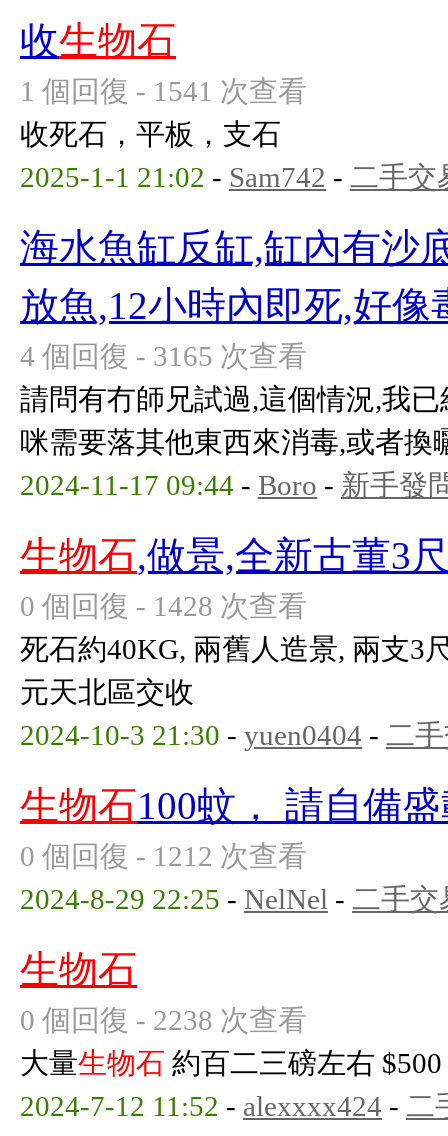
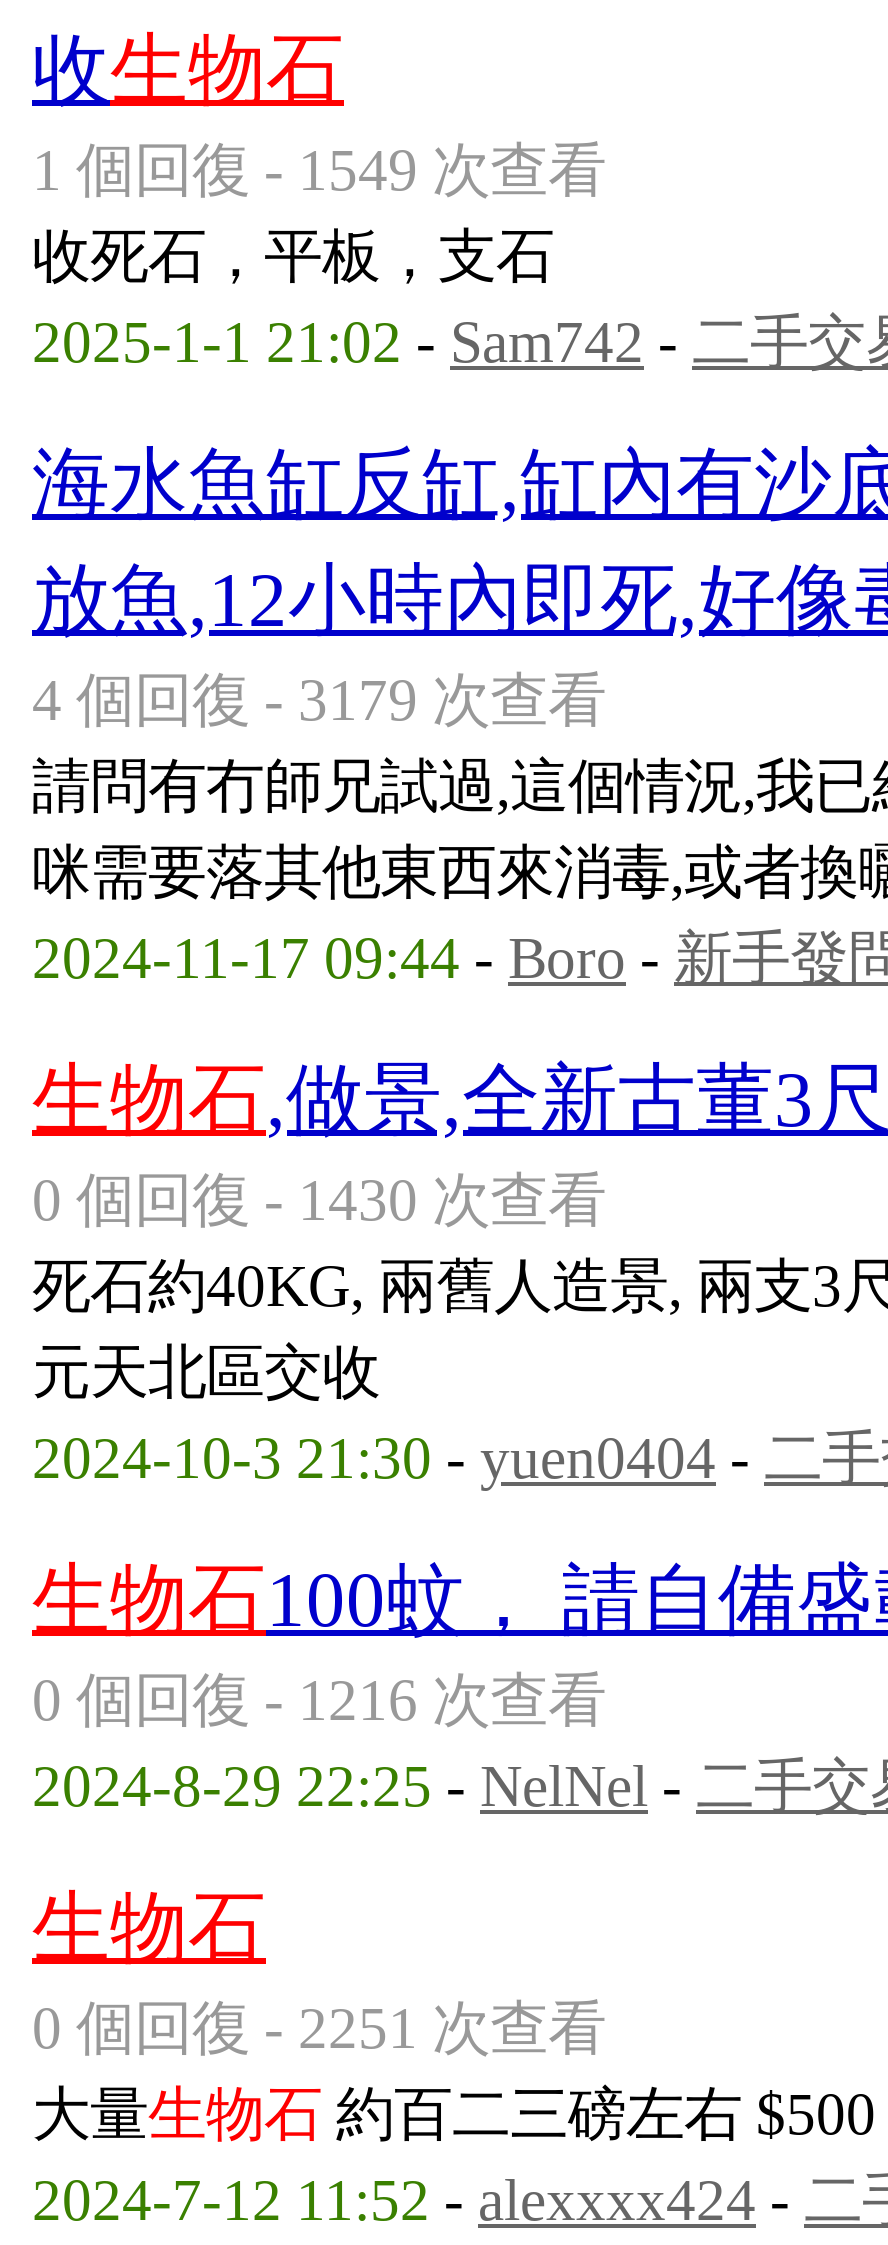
[20,75,307,107] 1 個回復 - 1541 次查看 -> [32,138,606,202] 1 個回復 - 1549 次查看
[20,340,307,372] 4 個回復 - 3165 次查看 -> [32,668,606,732] 4 個回復 - 3179 次查看
[20,590,307,622] 0 個回復 - 1428 次查看 -> [32,1168,606,1232] 0 個回復 - 1430 次查看
[20,840,307,872] 0 個回復 - 1212 次查看 -> [32,1668,606,1732] 0 個回復 - 1216 次查看
[20,1004,307,1036] 0 個回復 - 2238 次查看 -> [32,1996,606,2060] 0 個回復 - 2251 次查看

